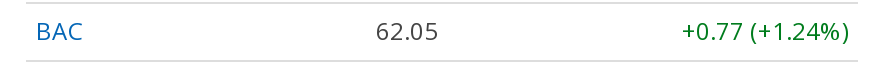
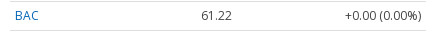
[376,13,438,47] 62.05 -> [201,6,232,23] 61.22
[682,13,848,47] +0.77 (+1.24%) -> [345,6,421,23] +0.00 (0.00%)

